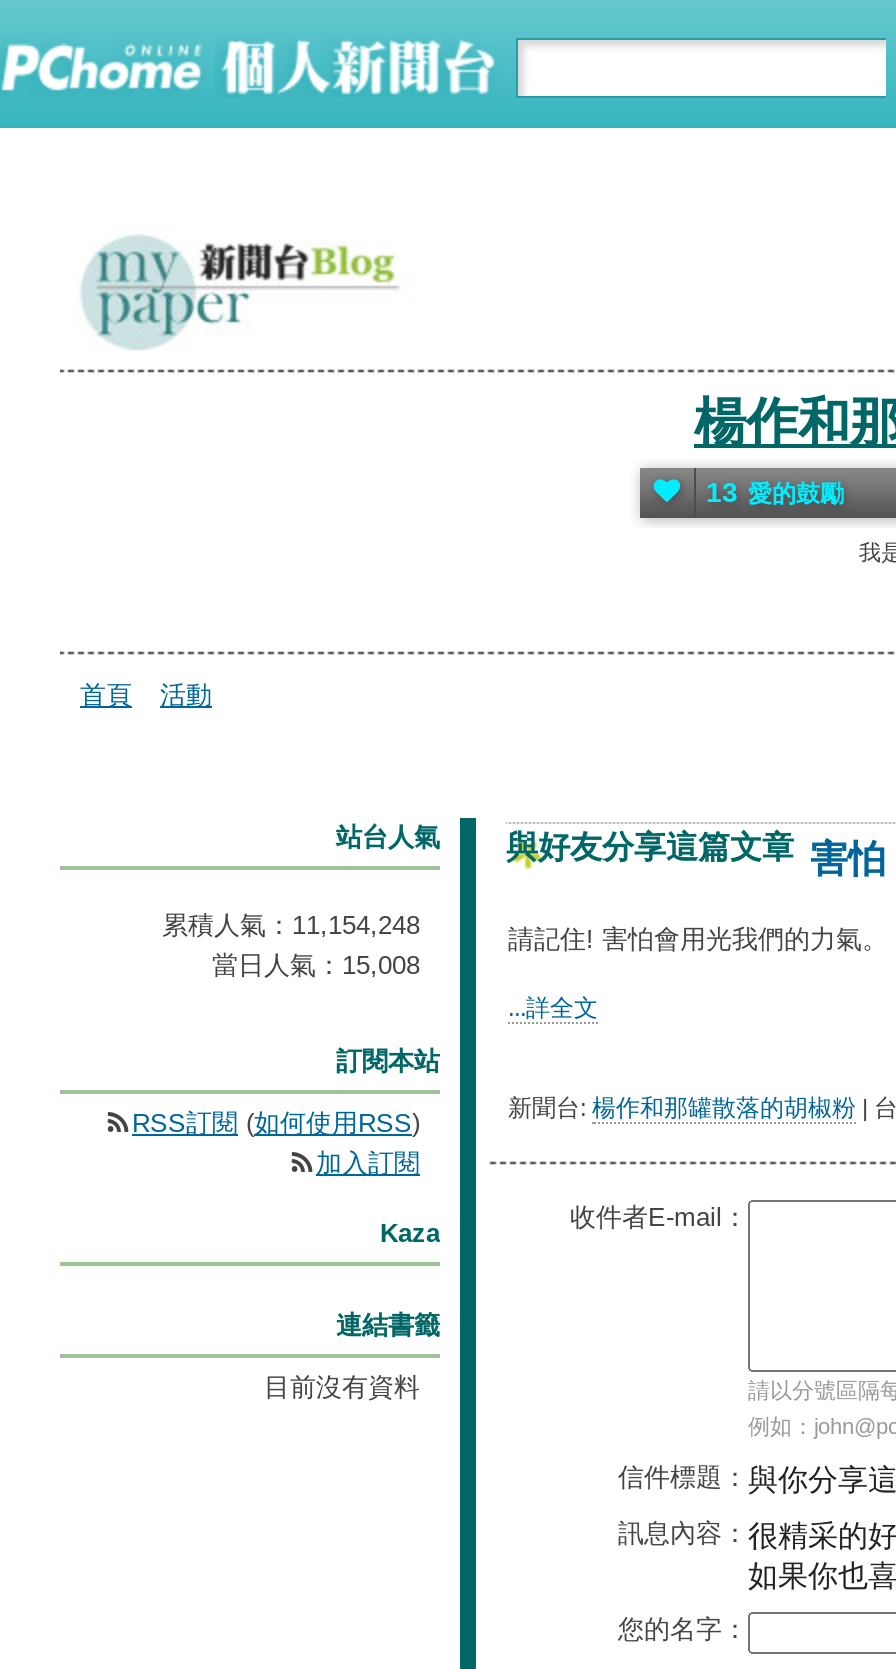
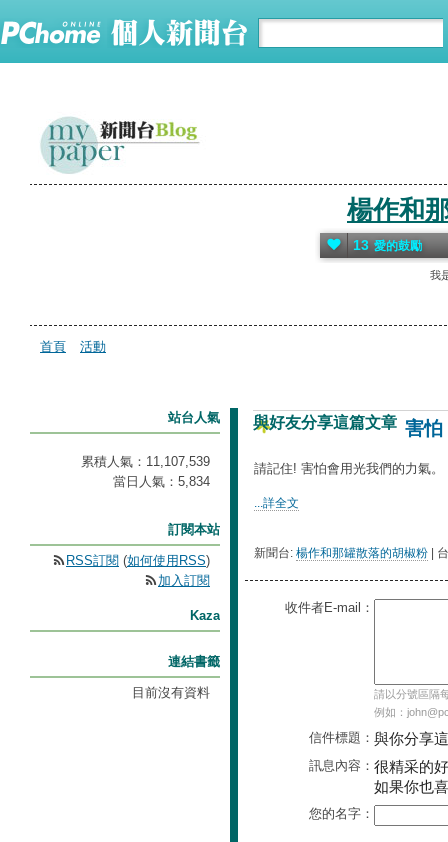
[162,910,420,940] 累積人氣：11,154,248 -> [81,454,210,469] 累積人氣：11,107,539
[212,950,420,980] 當日人氣：15,008 -> [113,474,210,489] 當日人氣：5,834

